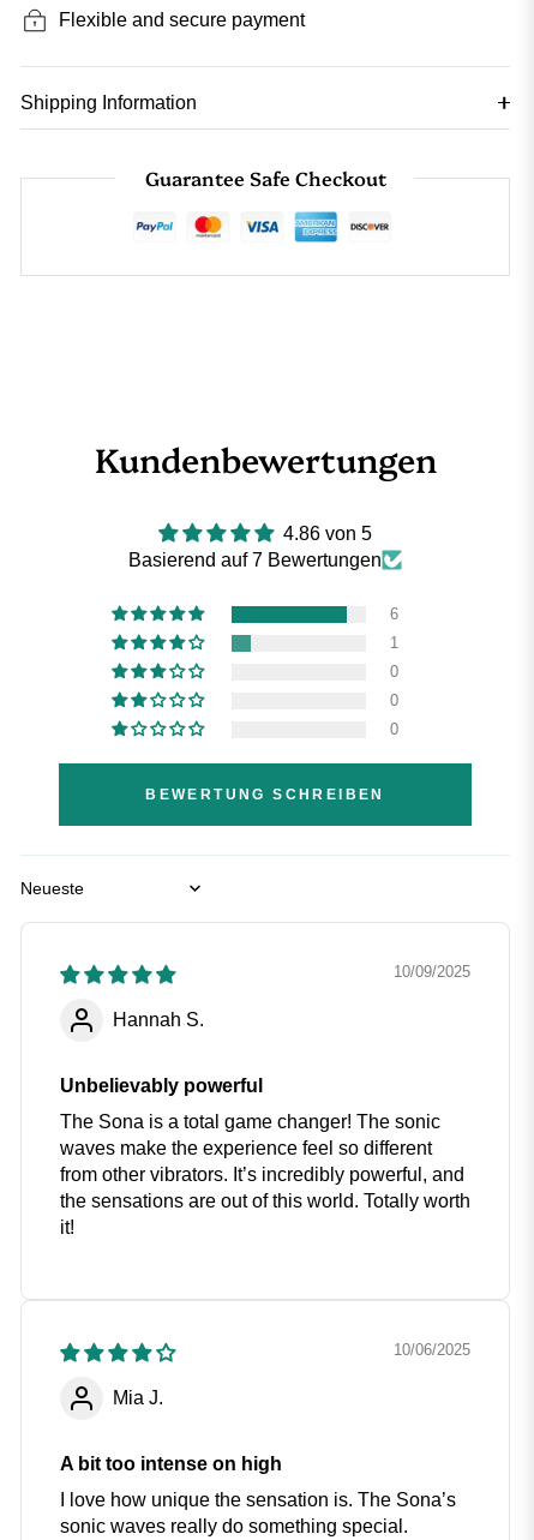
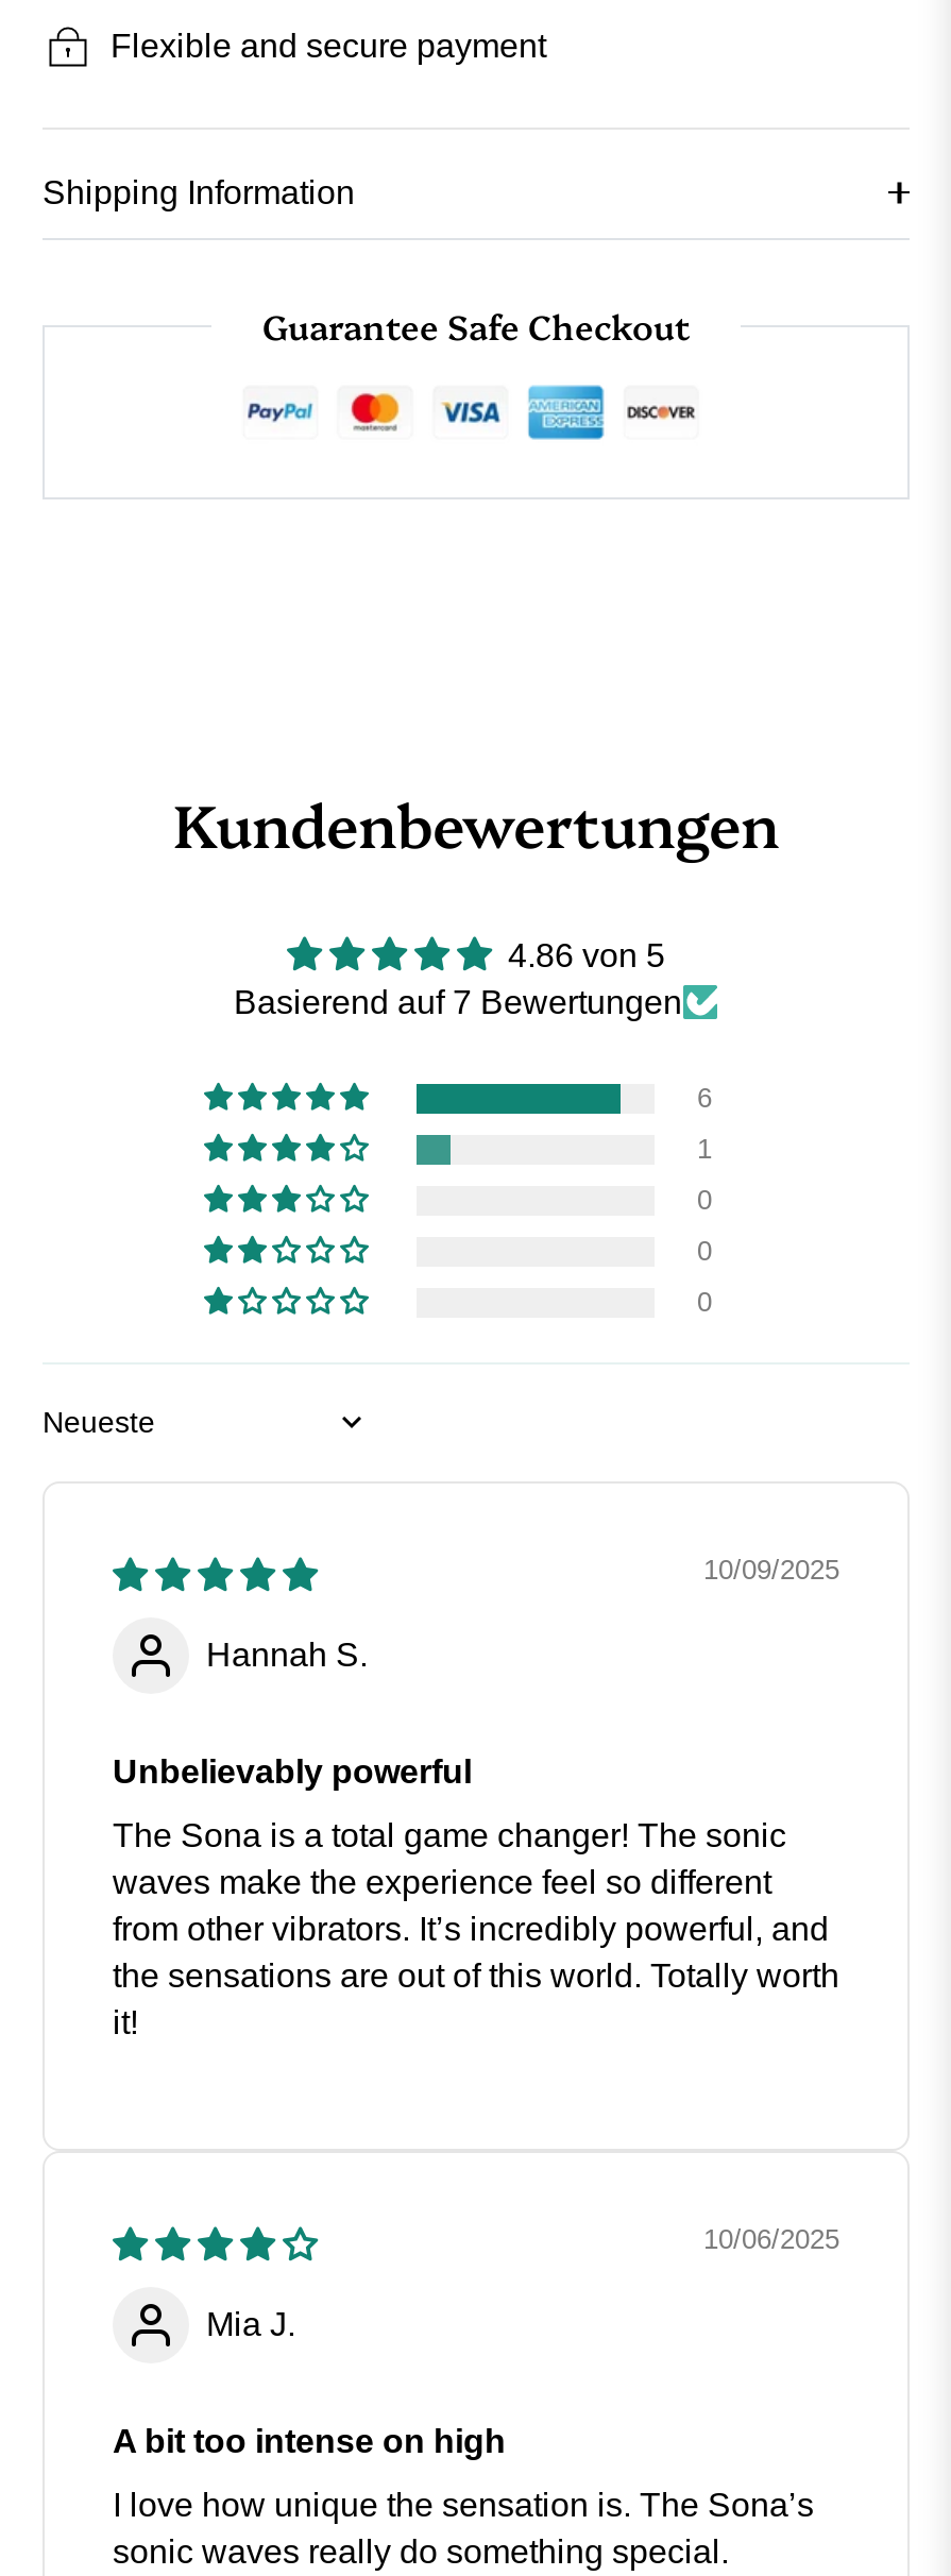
[58,762,473,827] [image] | BEWERTUNG SCHREIBEN -> none

